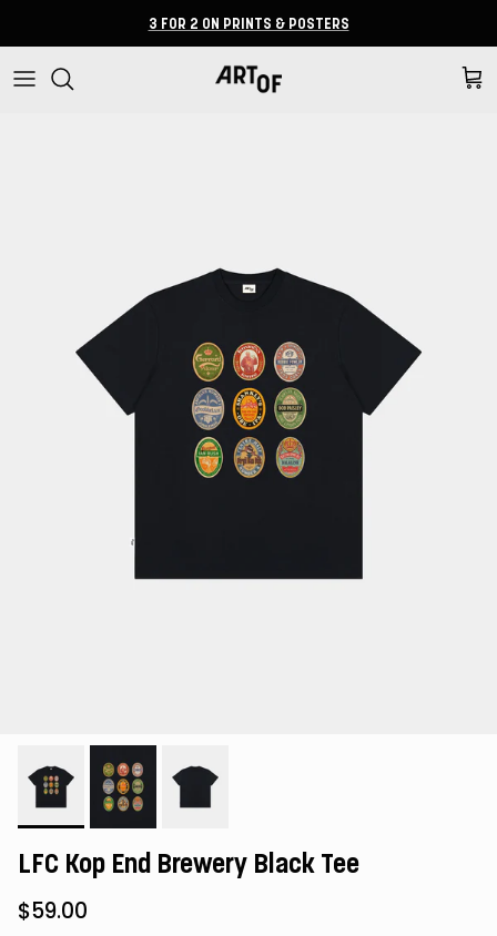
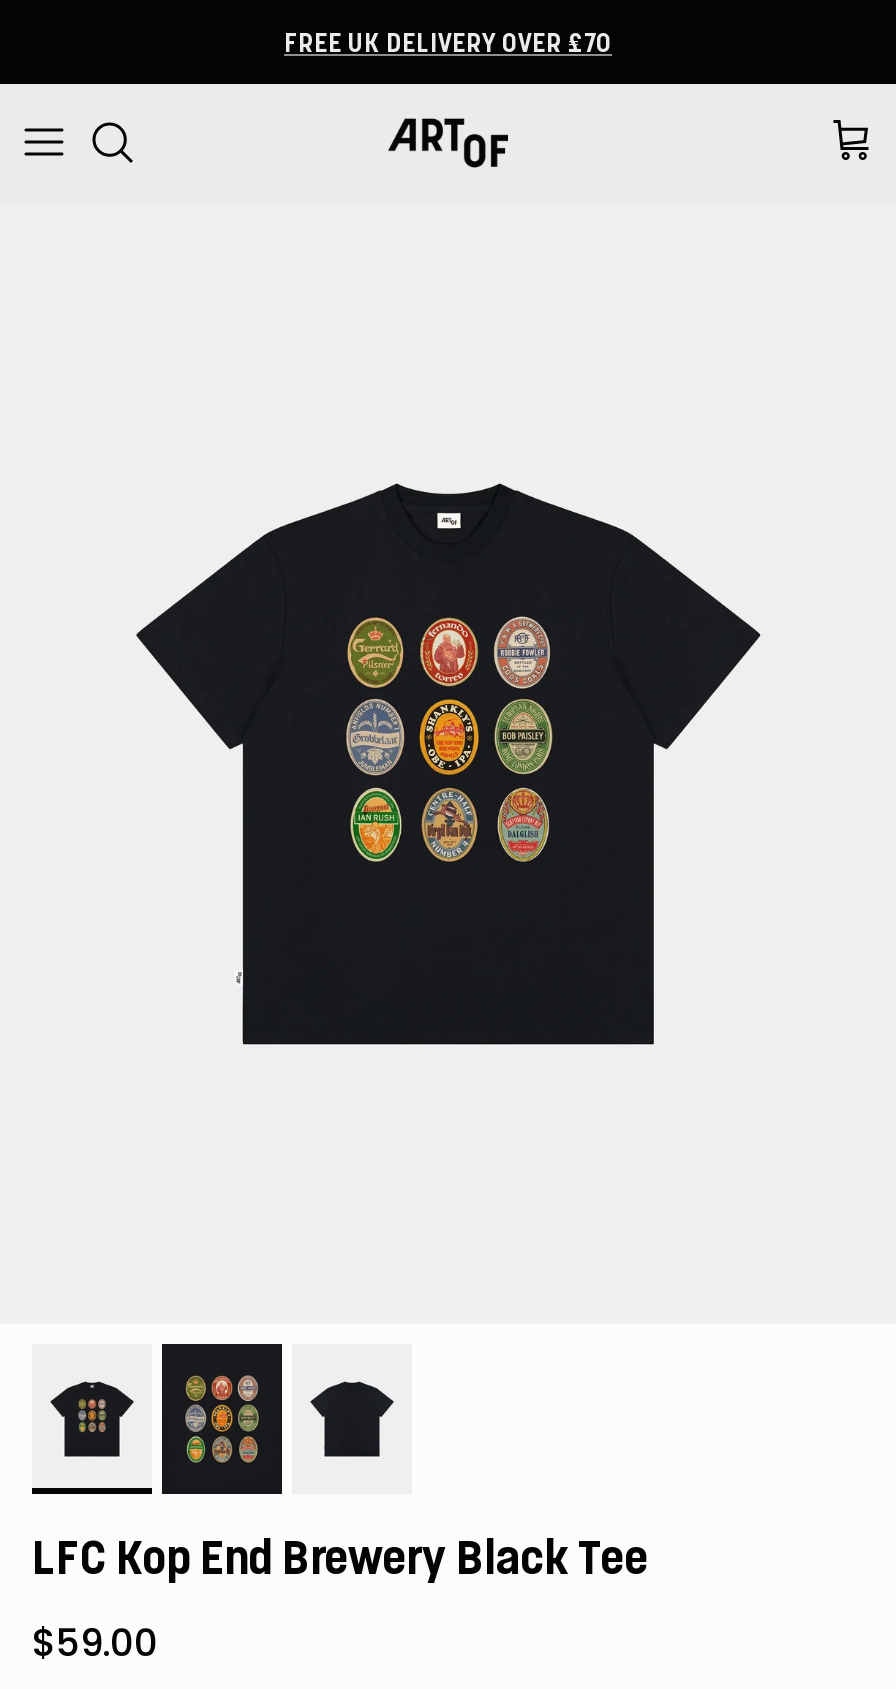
[148,18,349,32] 3 FOR 2 ON PRINTS & POSTERS -> [284,32,612,58] FREE UK DELIVERY OVER £70

